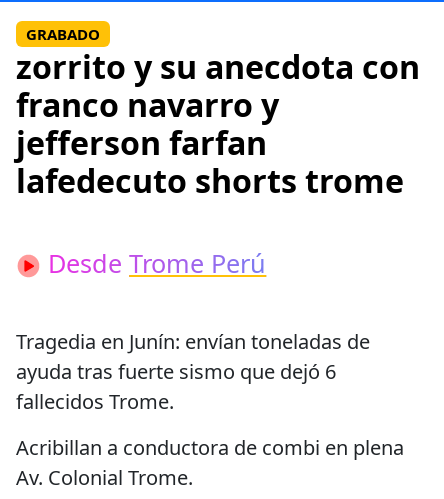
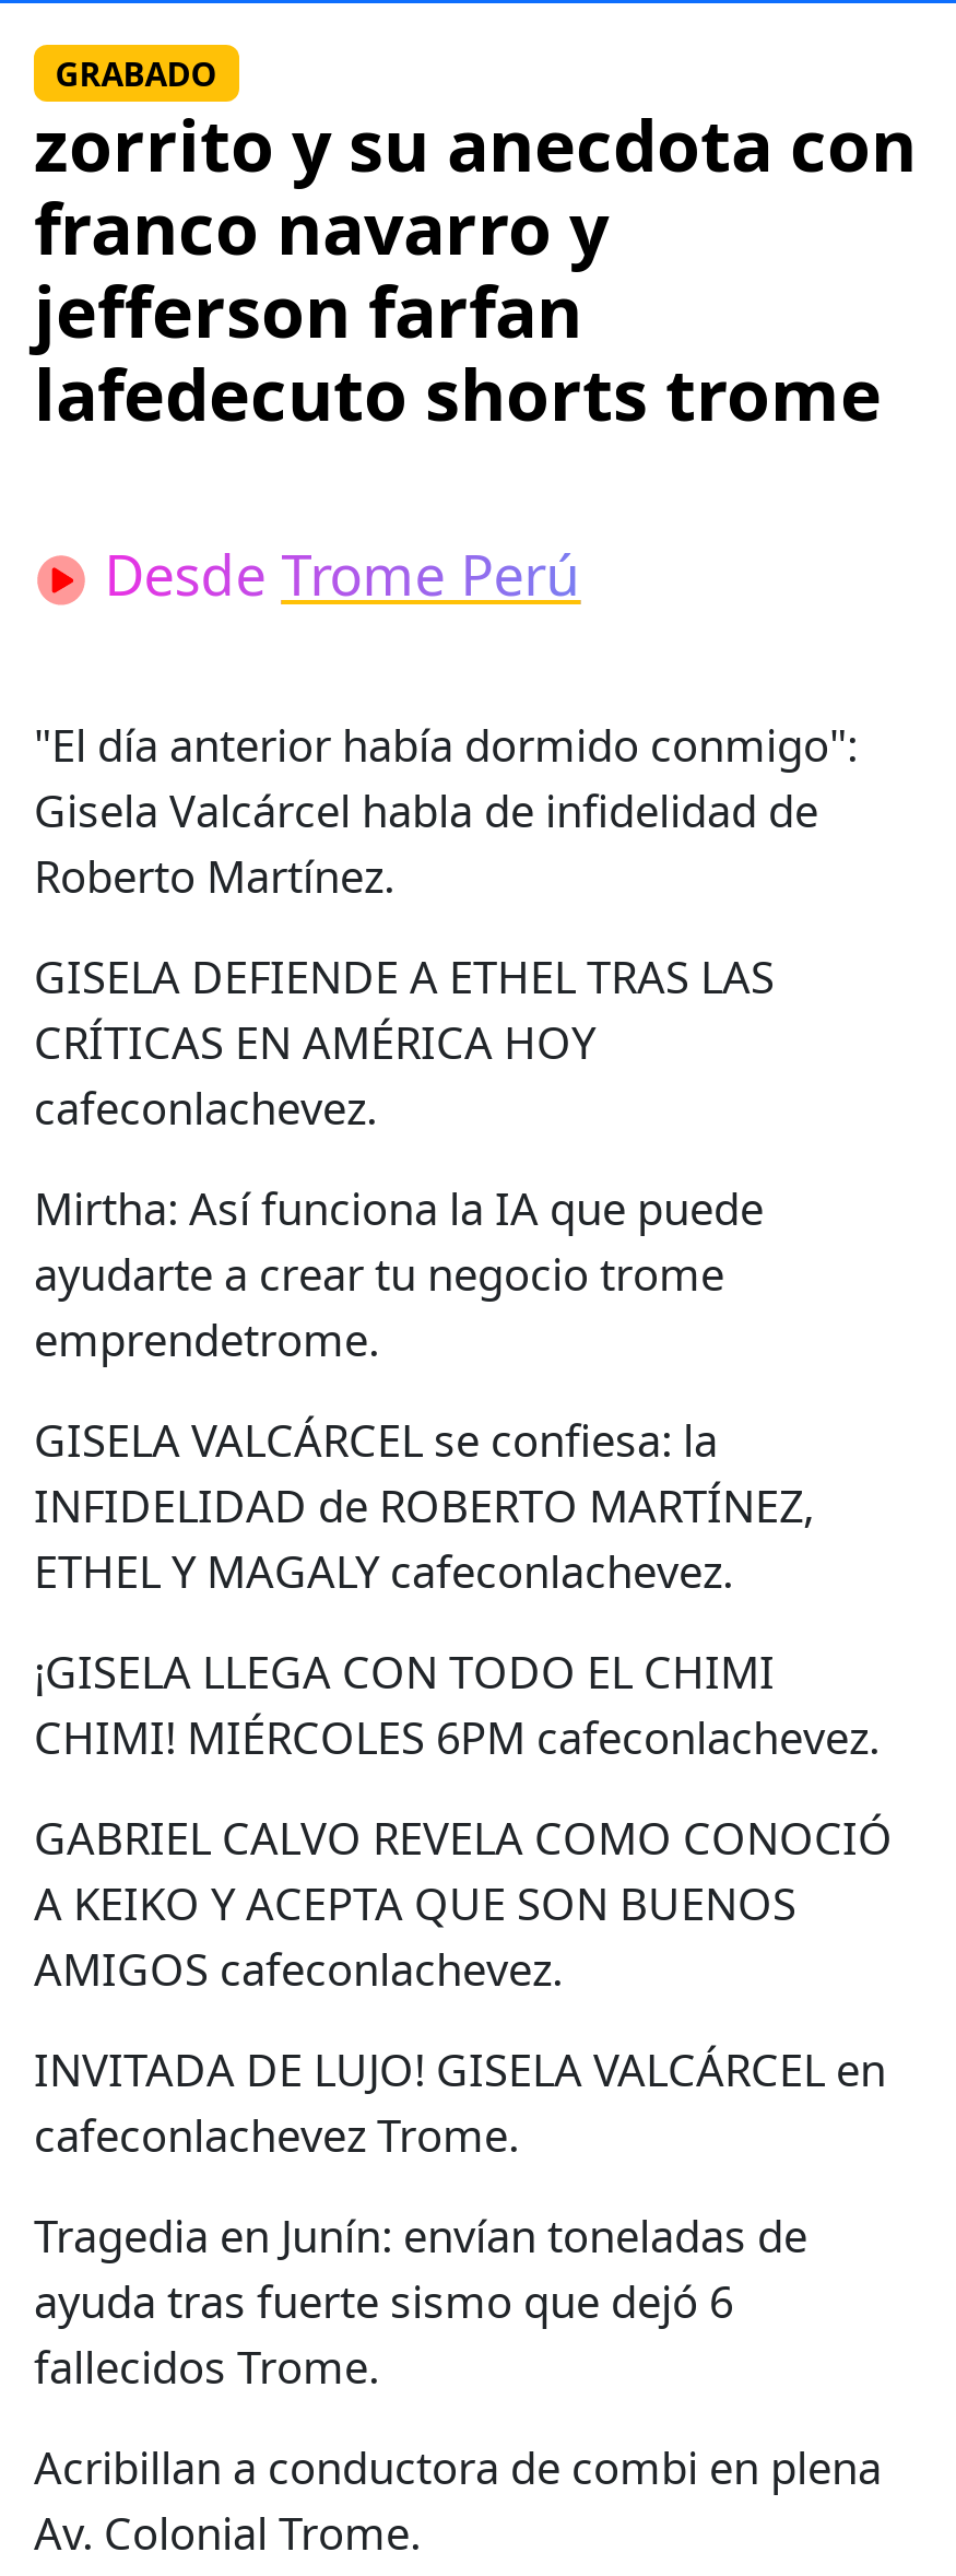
none -> [34,715,893,2164] "El día anterior había dormido conmigo": | Gisela Valcárcel habla de infidelidad de | Roberto Martínez. | GISELA DEFIENDE A ETHEL TRAS LAS | CRÍTICAS EN AMÉRICA HOY | cafeconlachevez. | Mirtha: Así funciona la IA que puede | ayudarte a crear tu negocio trome | emprendetrome. | GISELA VALCÁRCEL se confiesa: la | INFIDELIDAD de ROBERTO MARTÍNEZ, | ETHEL Y MAGALY cafeconlachevez. | ¡GISELA LLEGA CON TODO EL CHIMI | CHIMI! MIÉRCOLES 6PM cafeconlachevez. | GABRIEL CALVO REVELA COMO CONOCIÓ | A KEIKO Y ACEPTA QUE SON BUENOS | AMIGOS cafeconlachevez. | INVITADA DE LUJO! GISELA VALCÁRCEL en | cafeconlachevez Trome.

